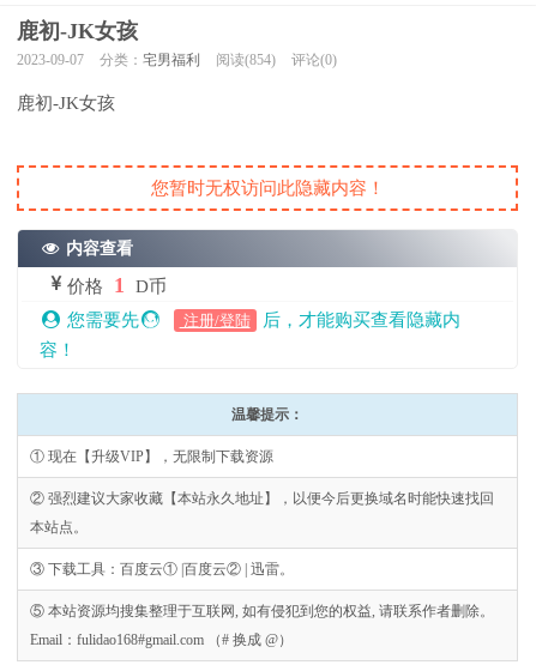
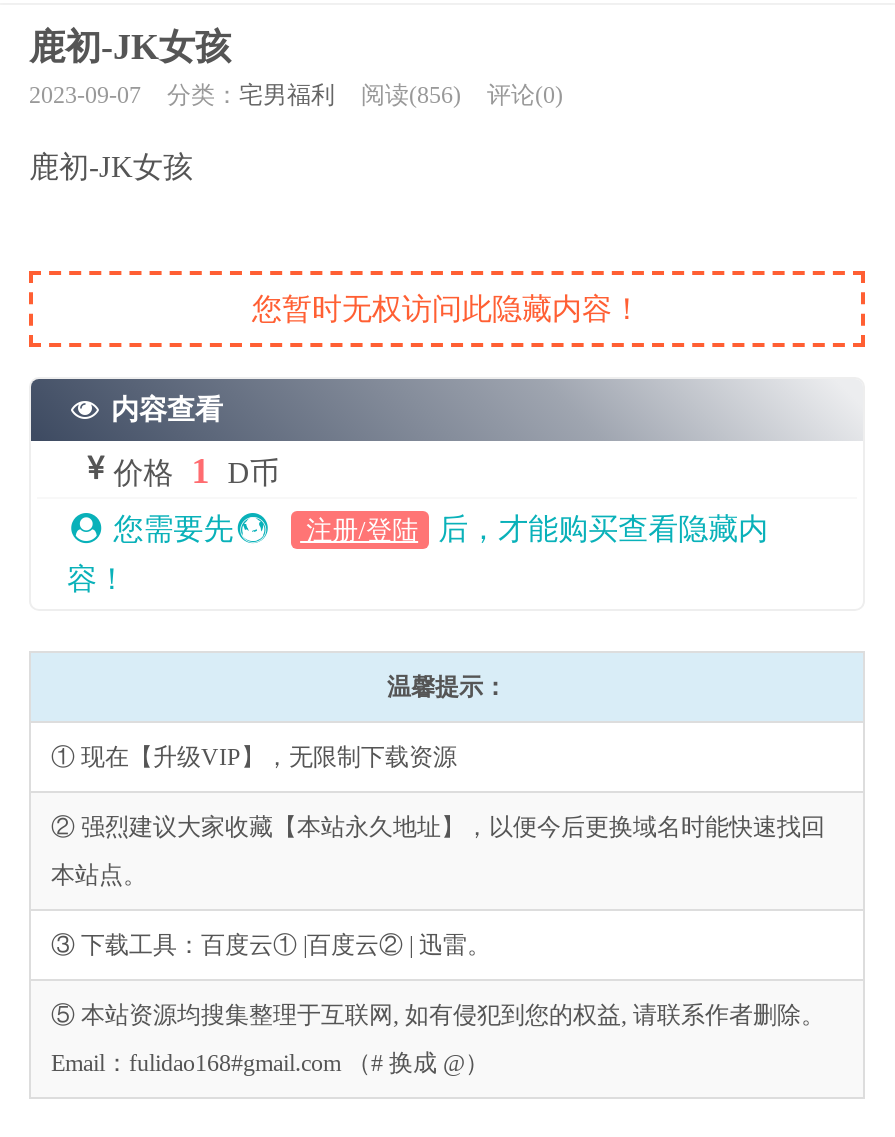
[17,52,337,68] 2023-09-07 分类：宅男福利 阅读(854) 评论(0) -> [29,81,563,109] 2023-09-07 分类：宅男福利 阅读(856) 评论(0)

